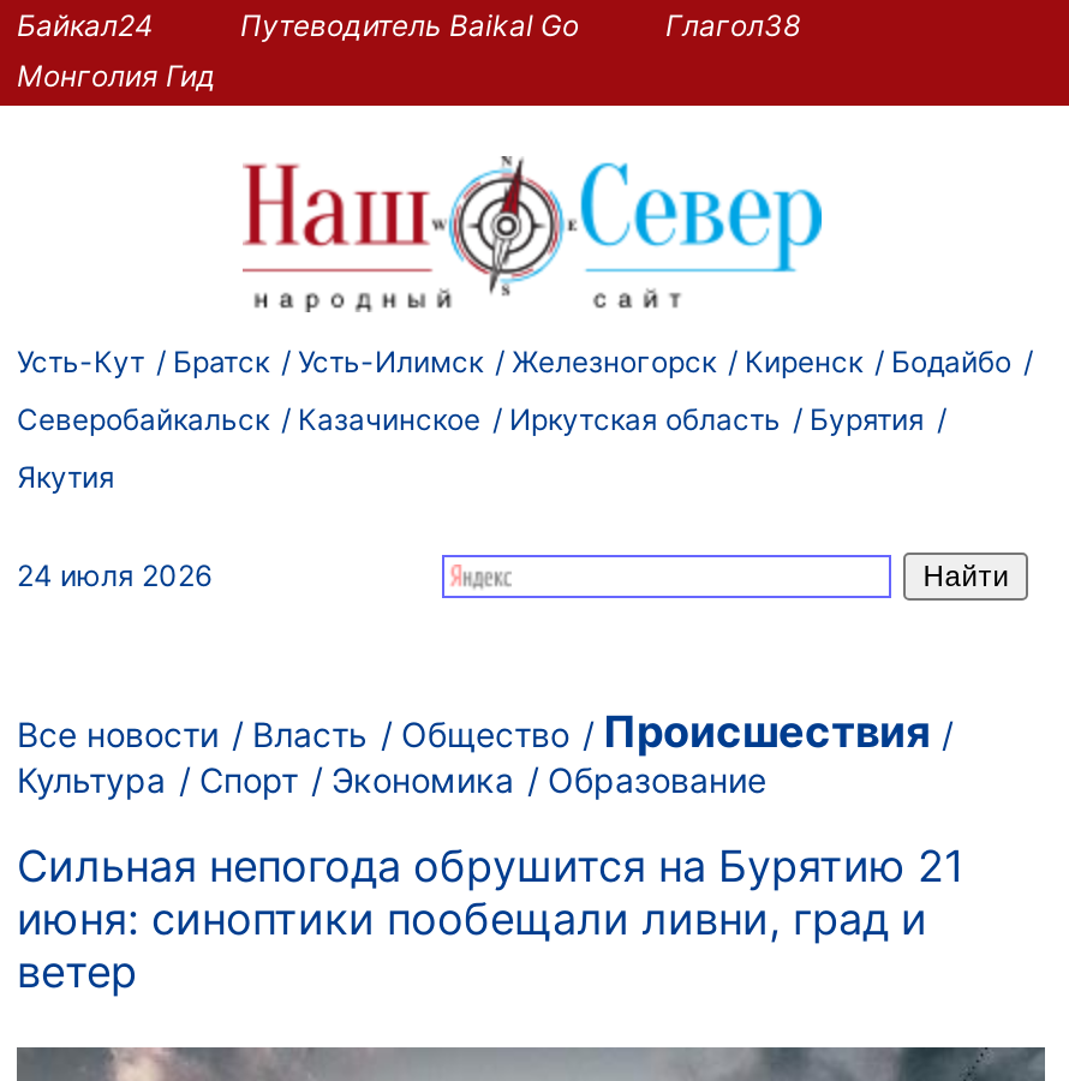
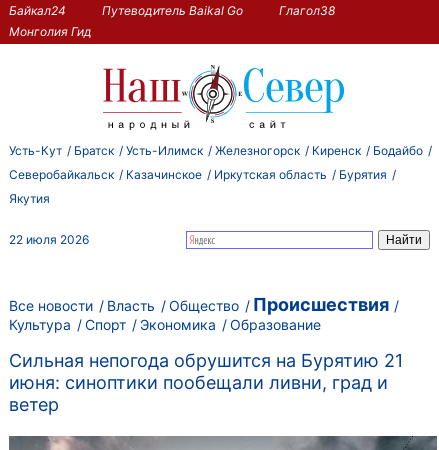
[17,556,211,592] 24 июля 2026 -> [9,231,89,246] 22 июля 2026

